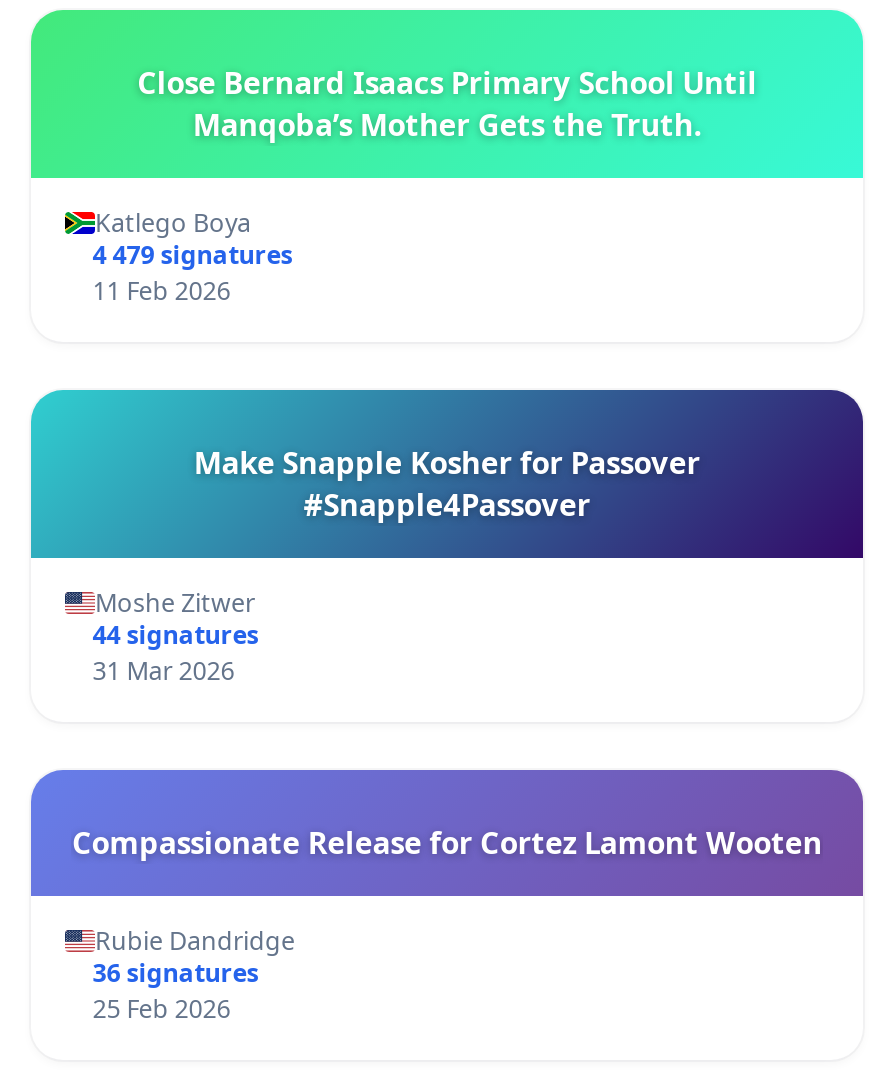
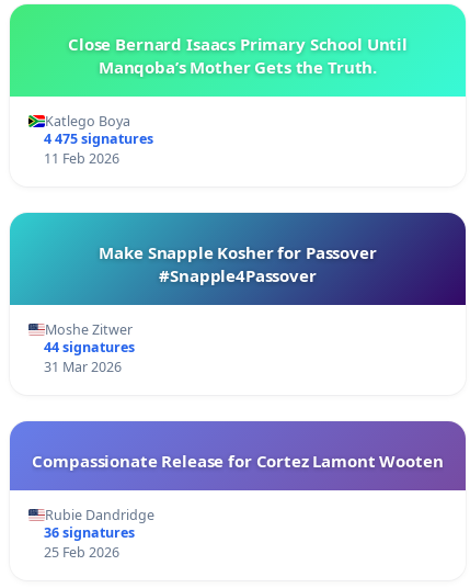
[93,237,293,271] 4 479 signatures -> [44,129,153,148] 4 475 signatures

